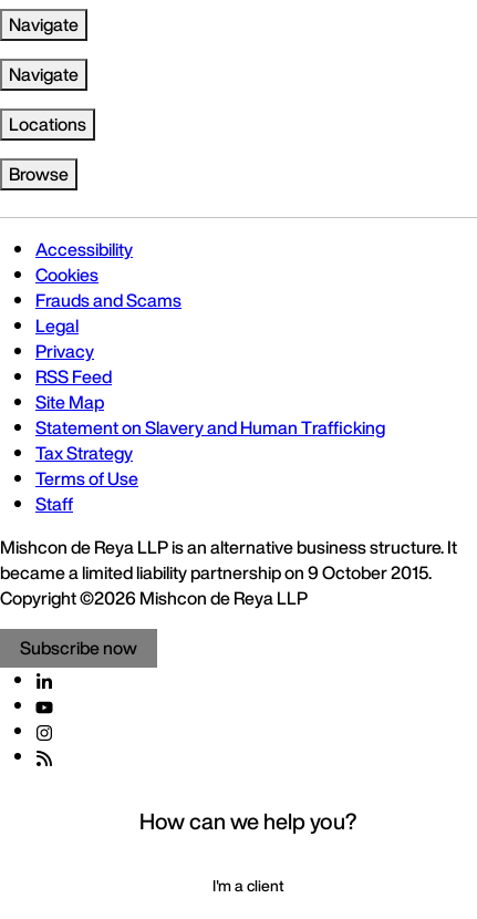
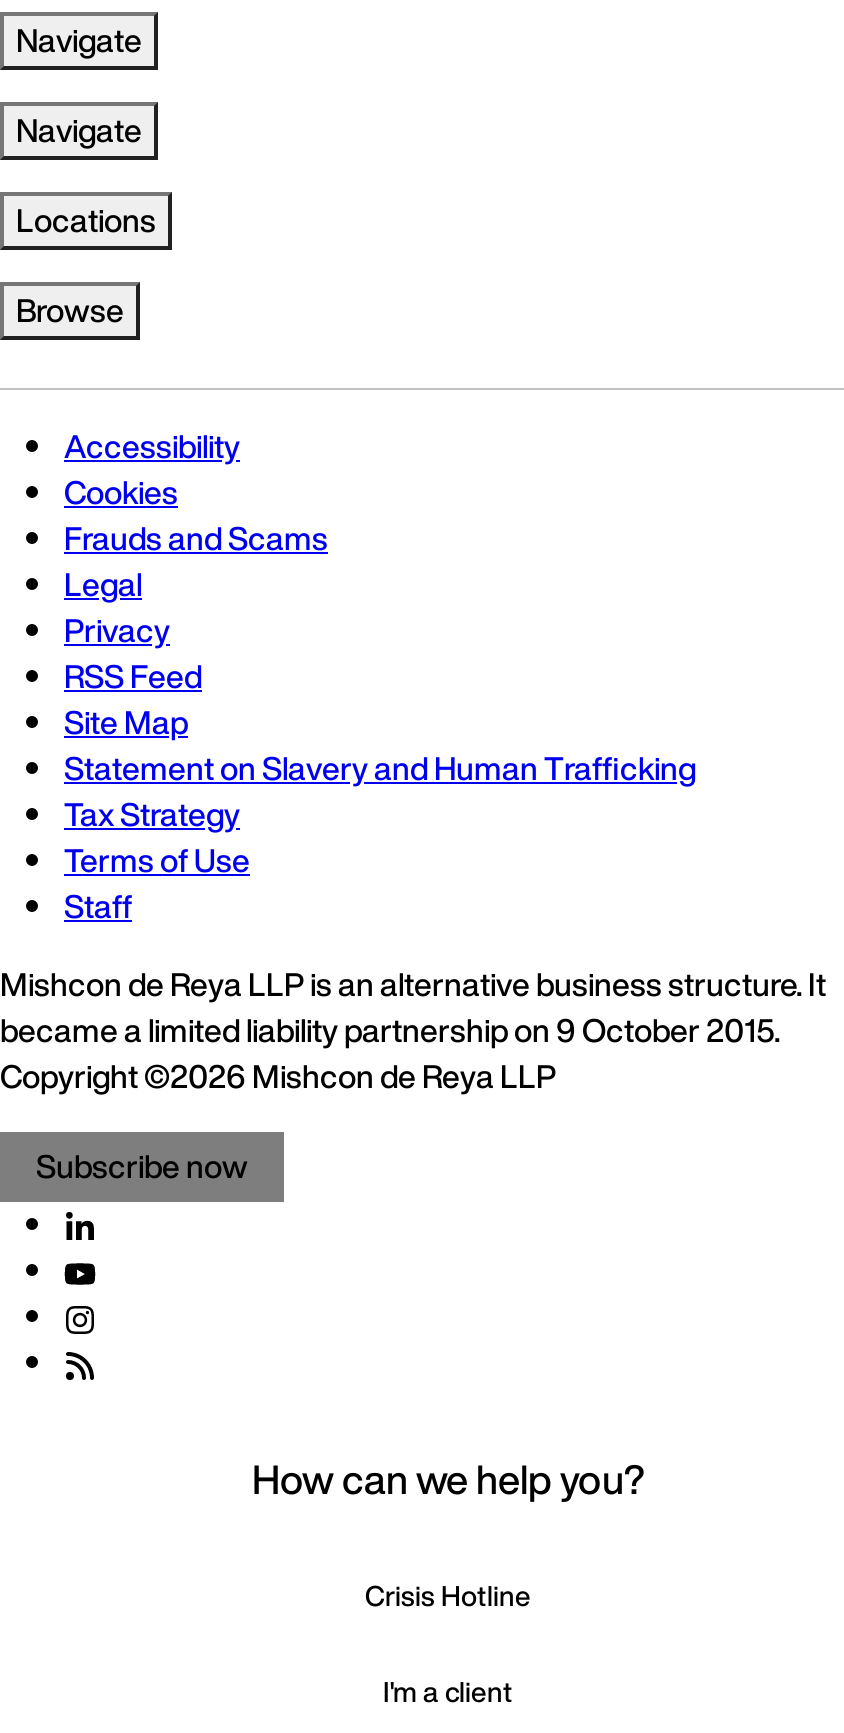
none -> [365,1574,531,1616] Crisis Hotline

